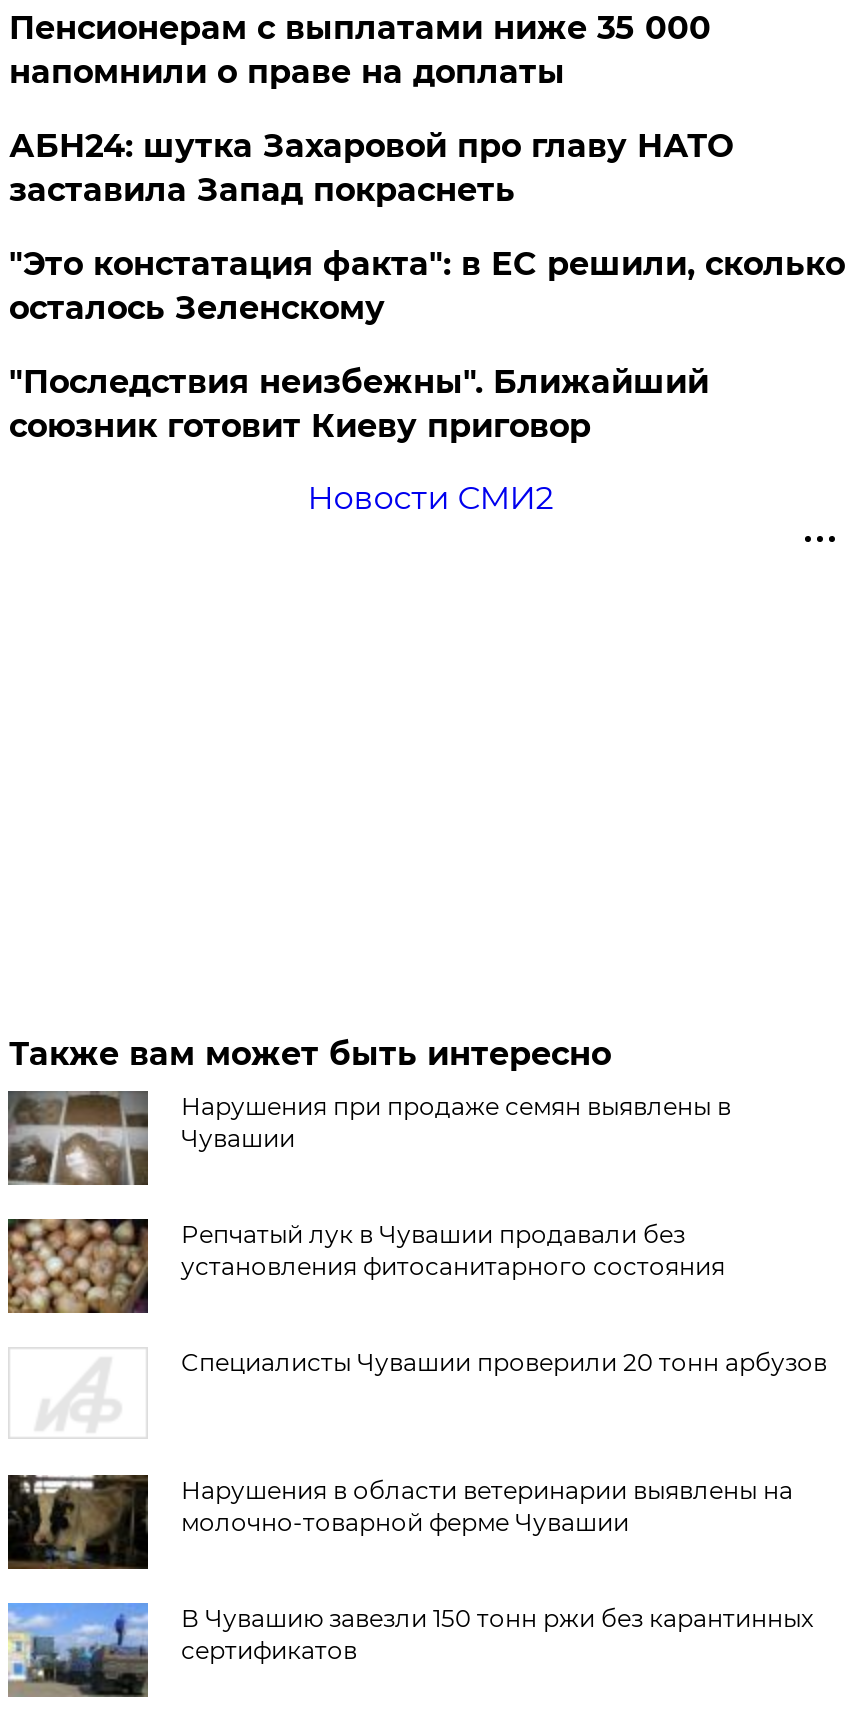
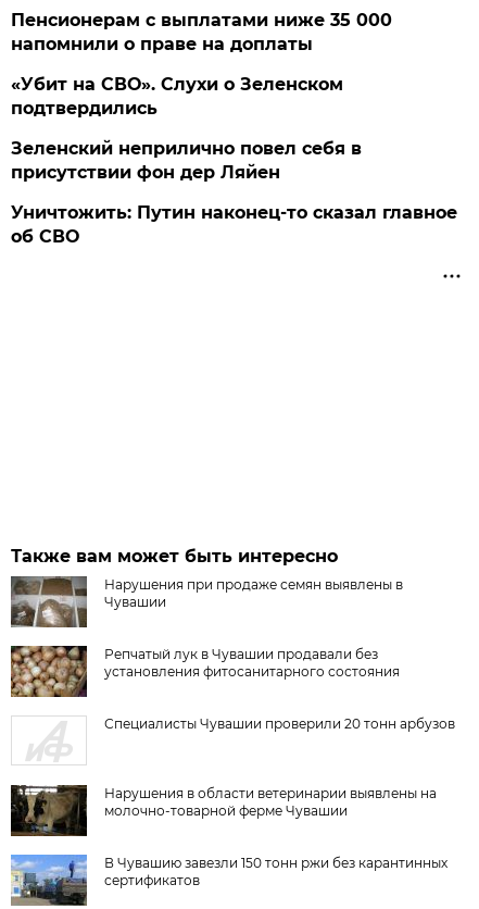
[9,127,845,517] АБН24: шутка Захаровой про главу НАТО | заставила Запад покраснеть | "Это констатация факта": в ЕС решили, сколько | осталось Зеленскому | "Последствия неизбежны". Ближайший | союзник готовит Киеву приговор | Новости СМИ2 -> [11,74,458,247] «Убит на СВО». Слухи о Зеленском | подтвердились | Зеленский неприлично повел cебя в | присутствии фон дер Ляйен | Уничтожить: Путин наконец-то сказал главное | об СВО

